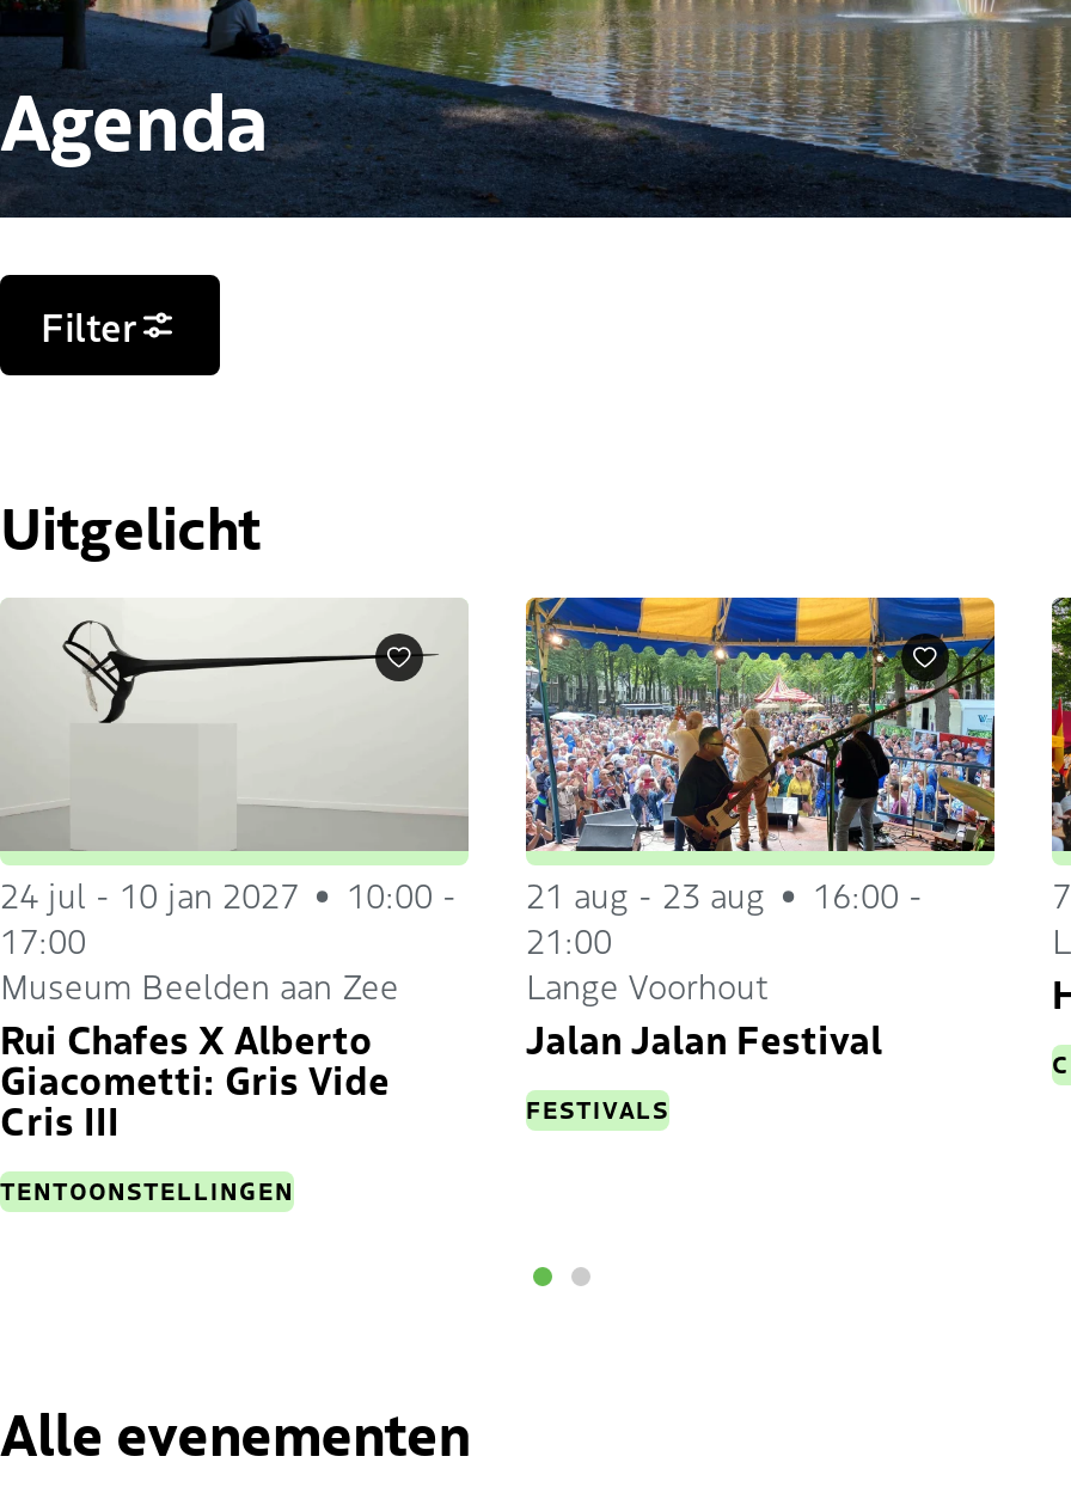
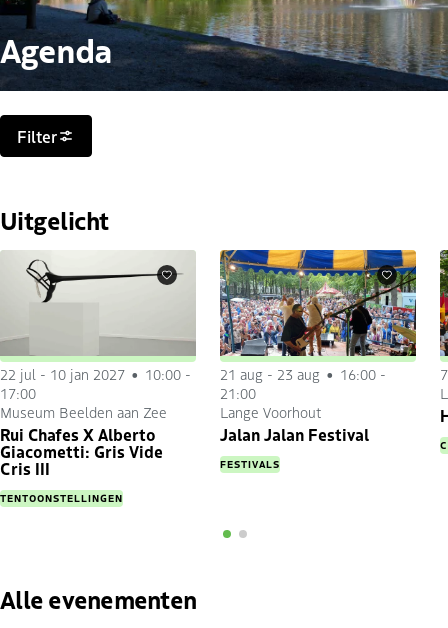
[0,870,923,918] 24 jul - 10 jan 2027 10:00 - 21 aug - 23 aug 16:00 - -> [0,364,386,384] 22 jul - 10 jan 2027 10:00 - 21 aug - 23 aug 16:00 -

